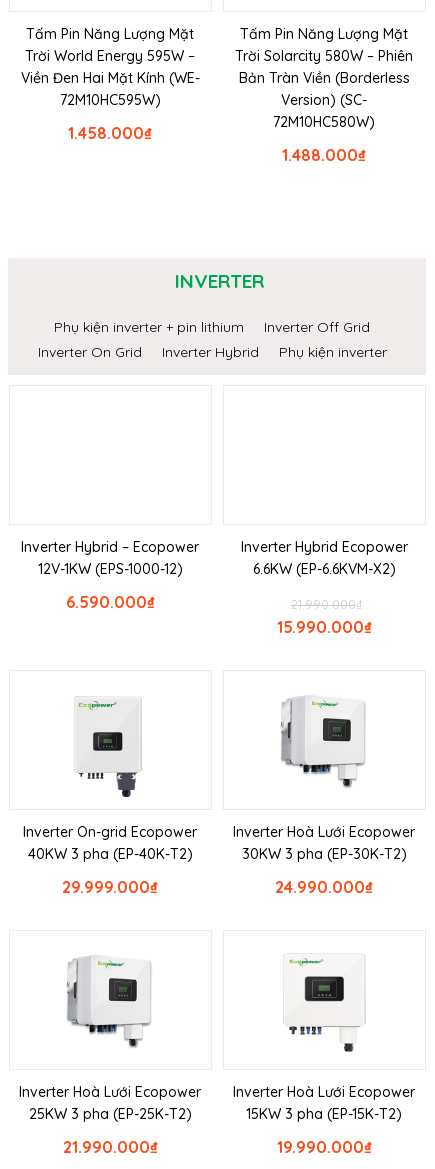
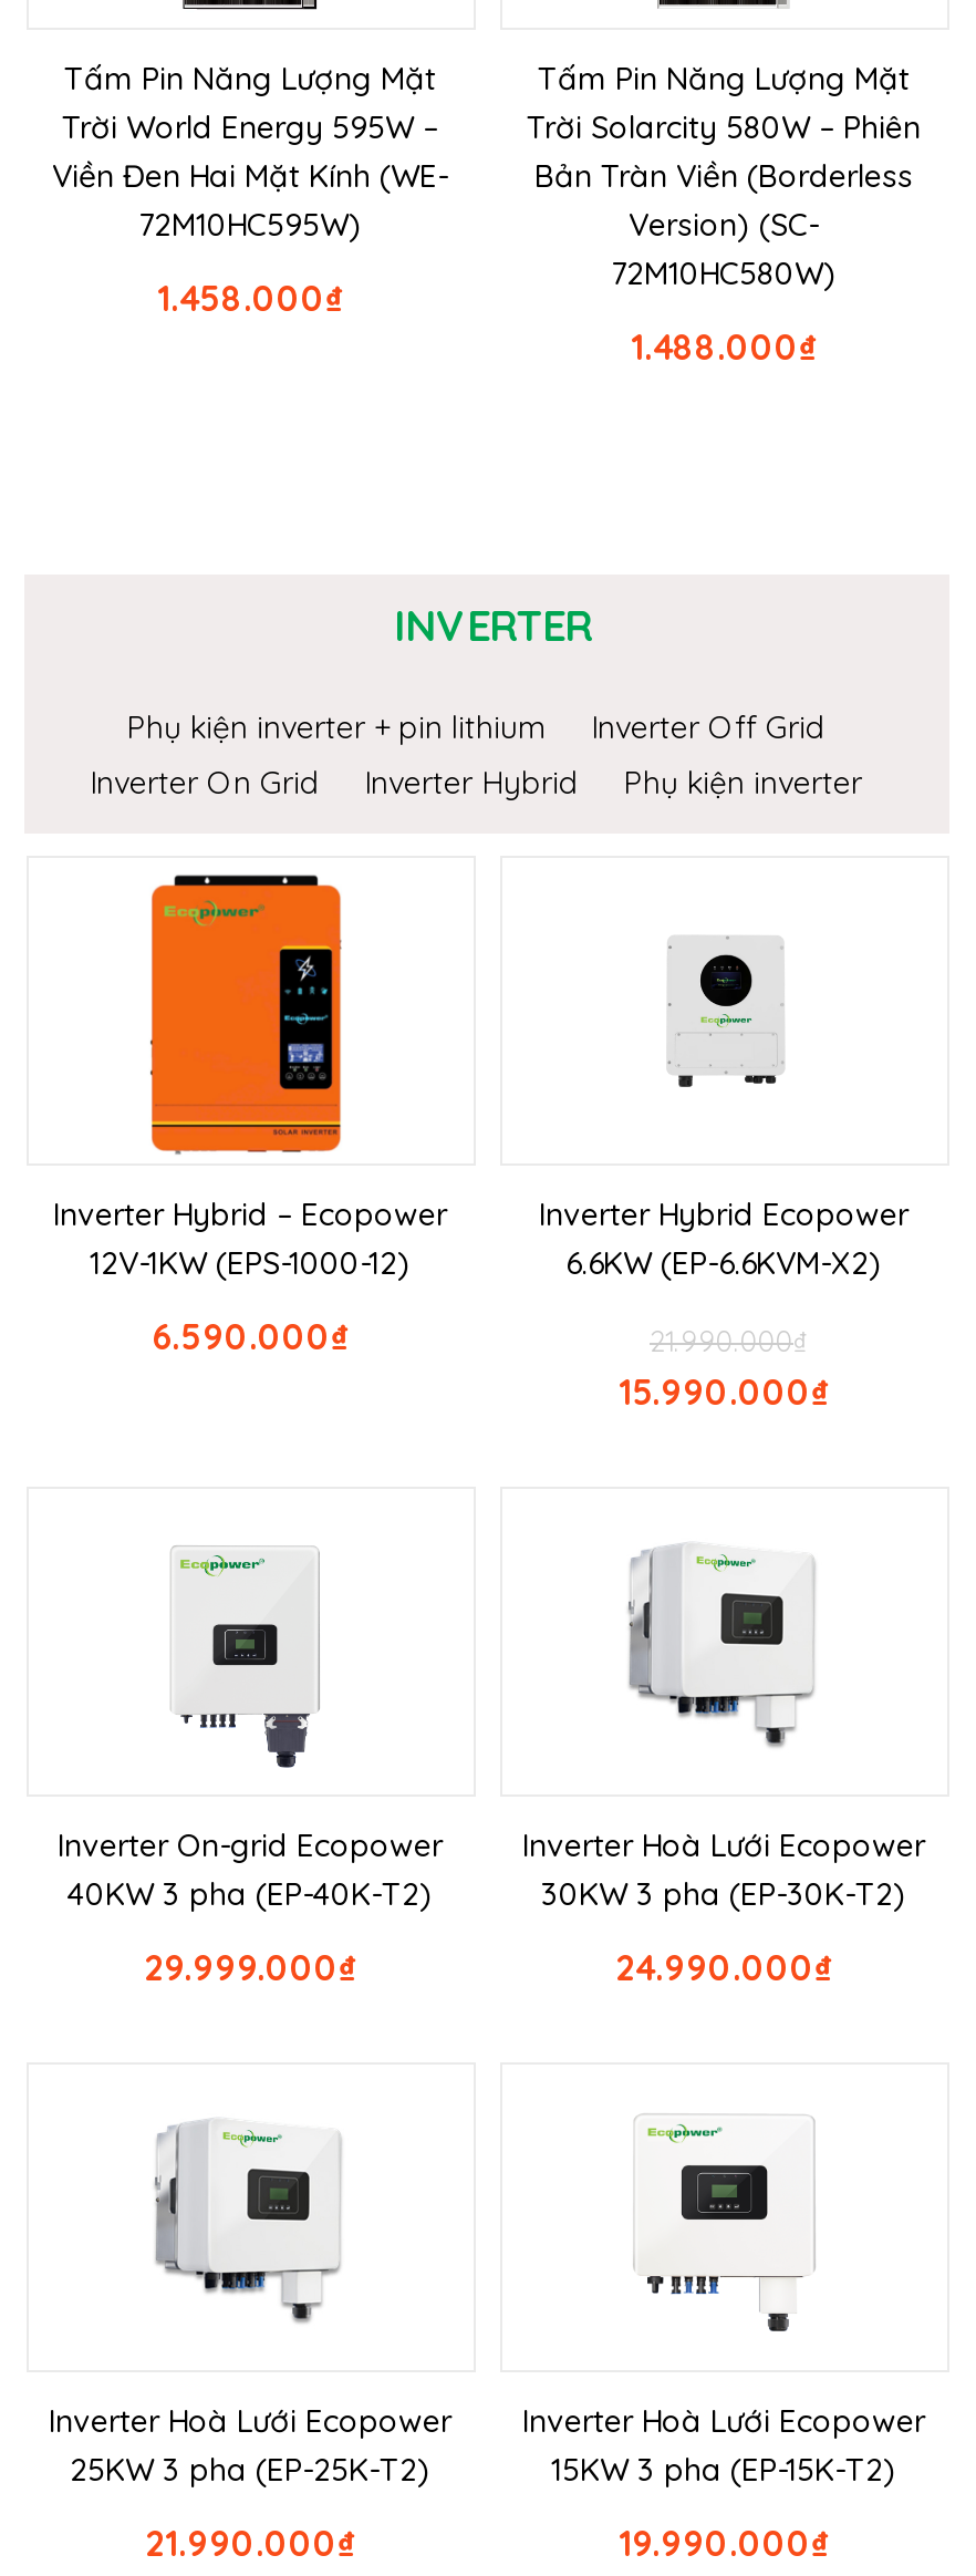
none -> [148,873,343,1155] [image]
none -> [666,935,783,1090] [image]

